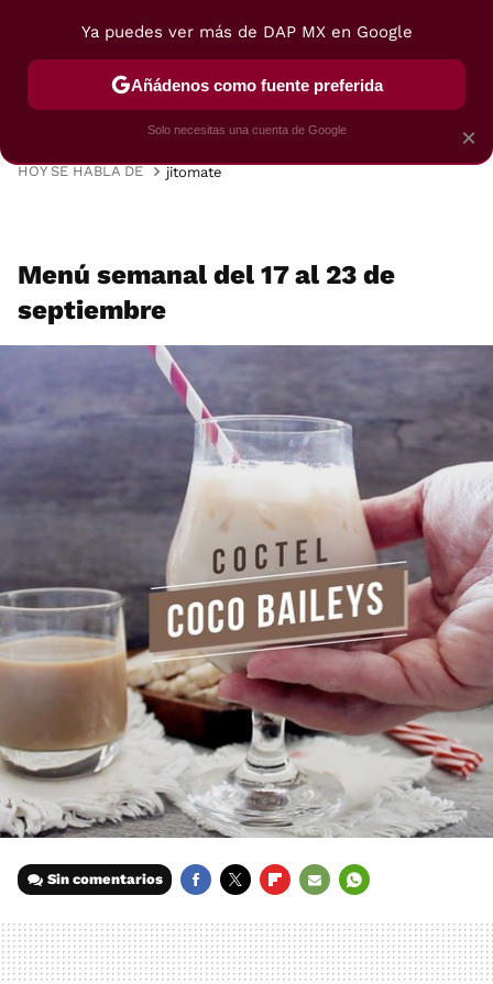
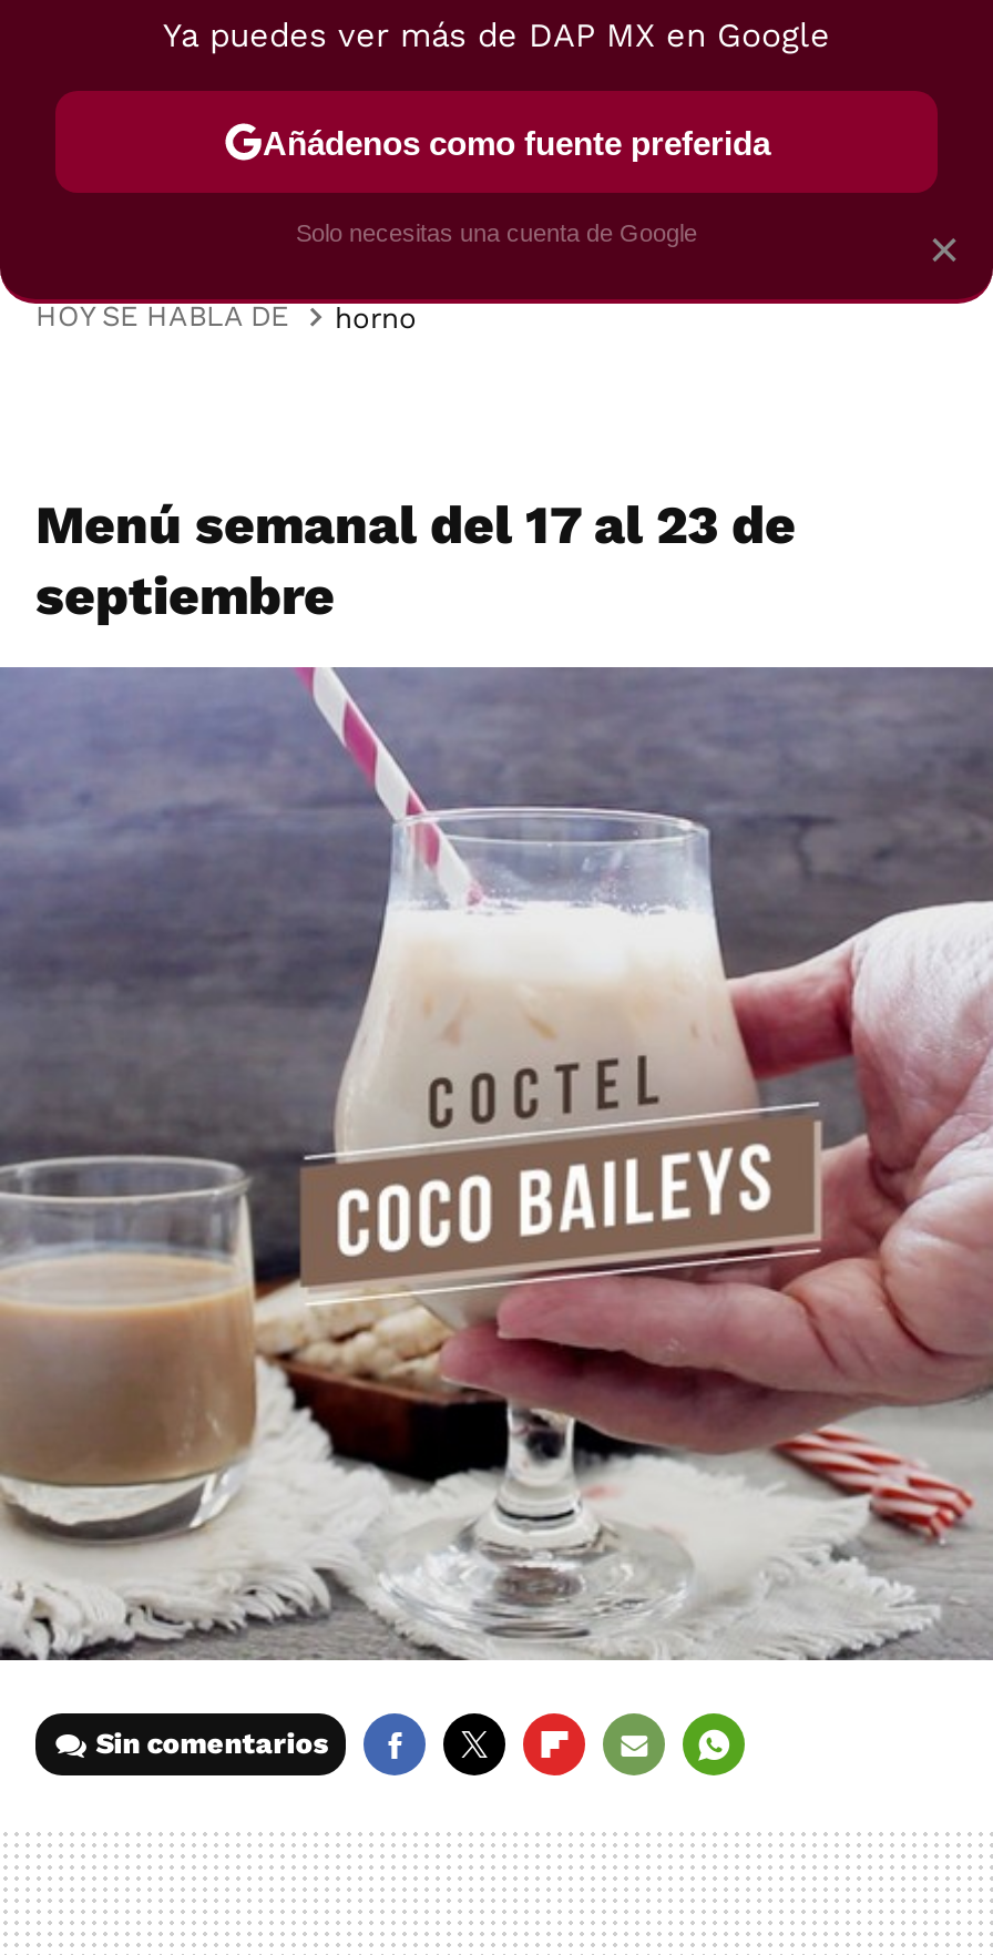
[166,163,222,180] jitomate -> [335,300,417,334] horno

